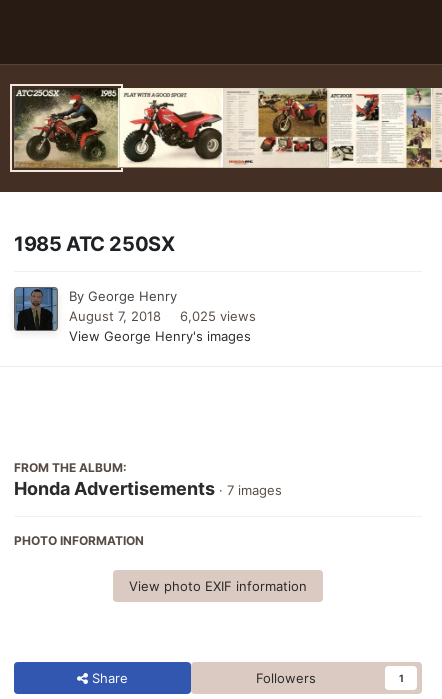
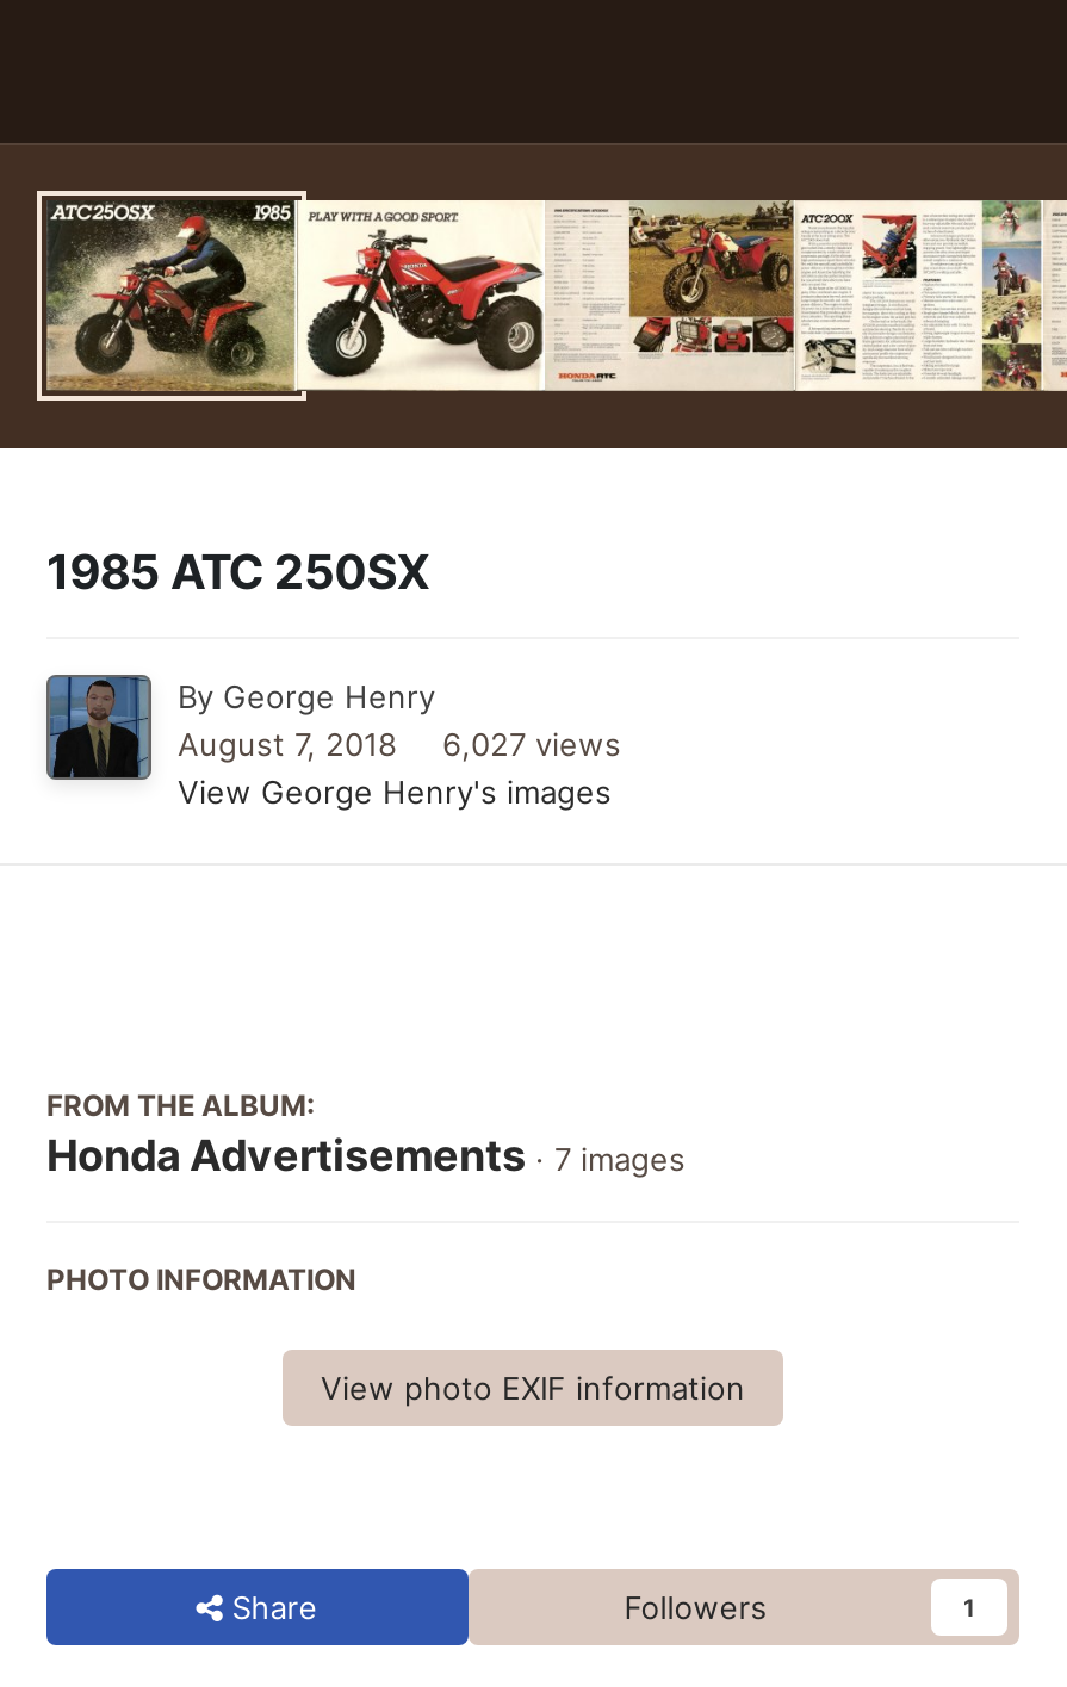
[69,308,256,324] August 7, 2018 6,025 views -> [178,724,621,763] August 7, 2018 6,027 views

